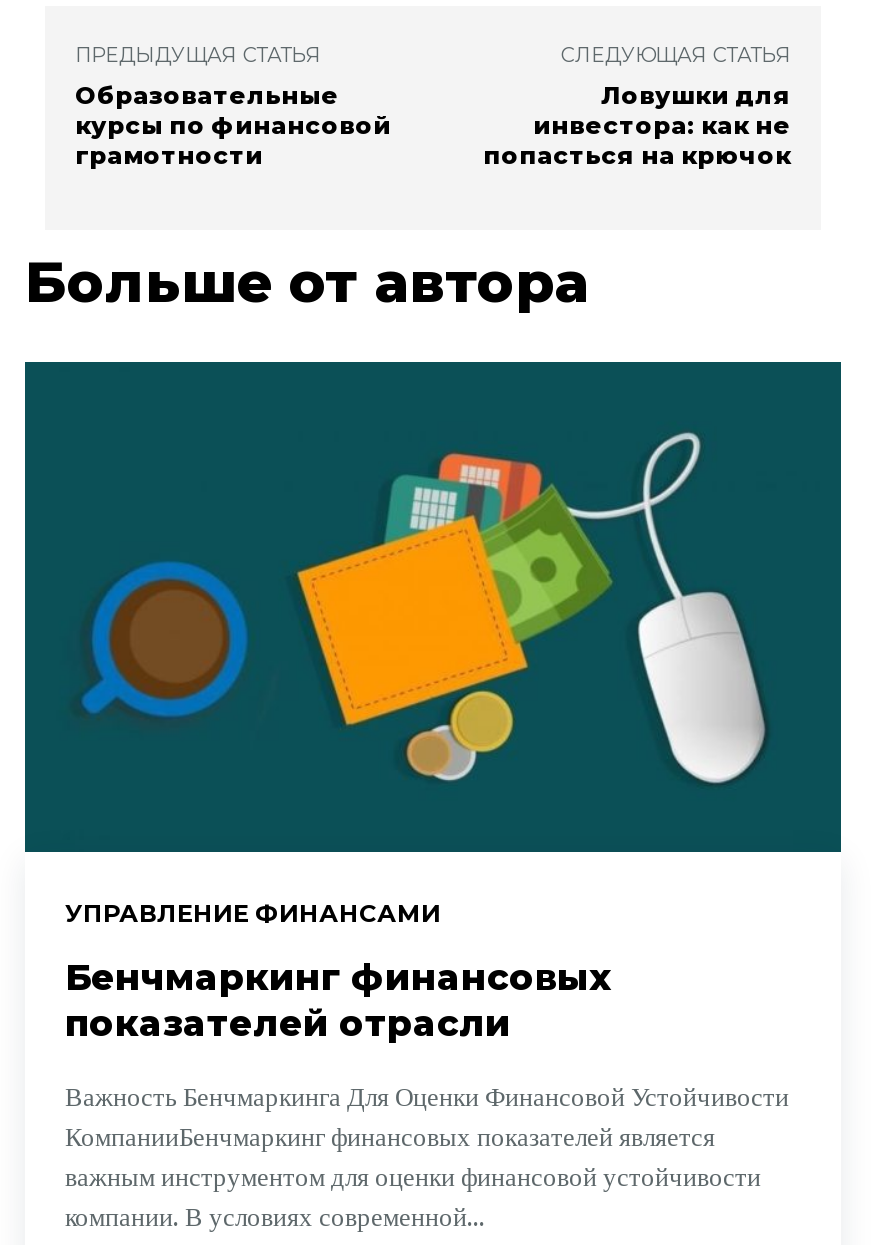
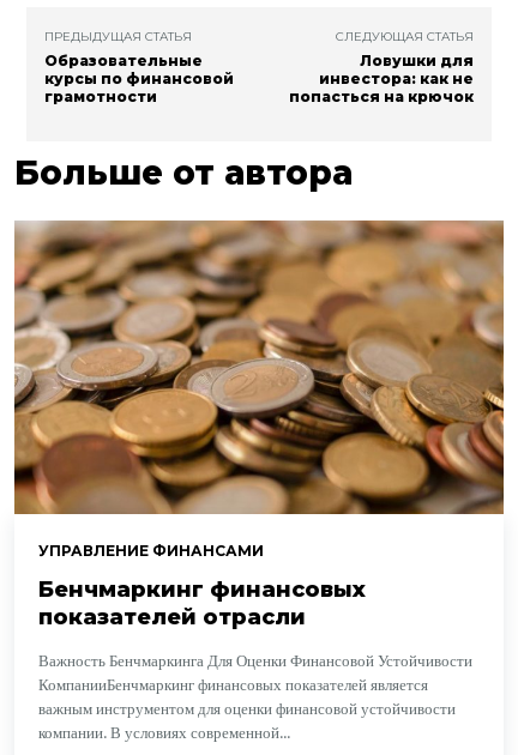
[23,360,843,854] [image] -> [13,219,505,515] [image]

